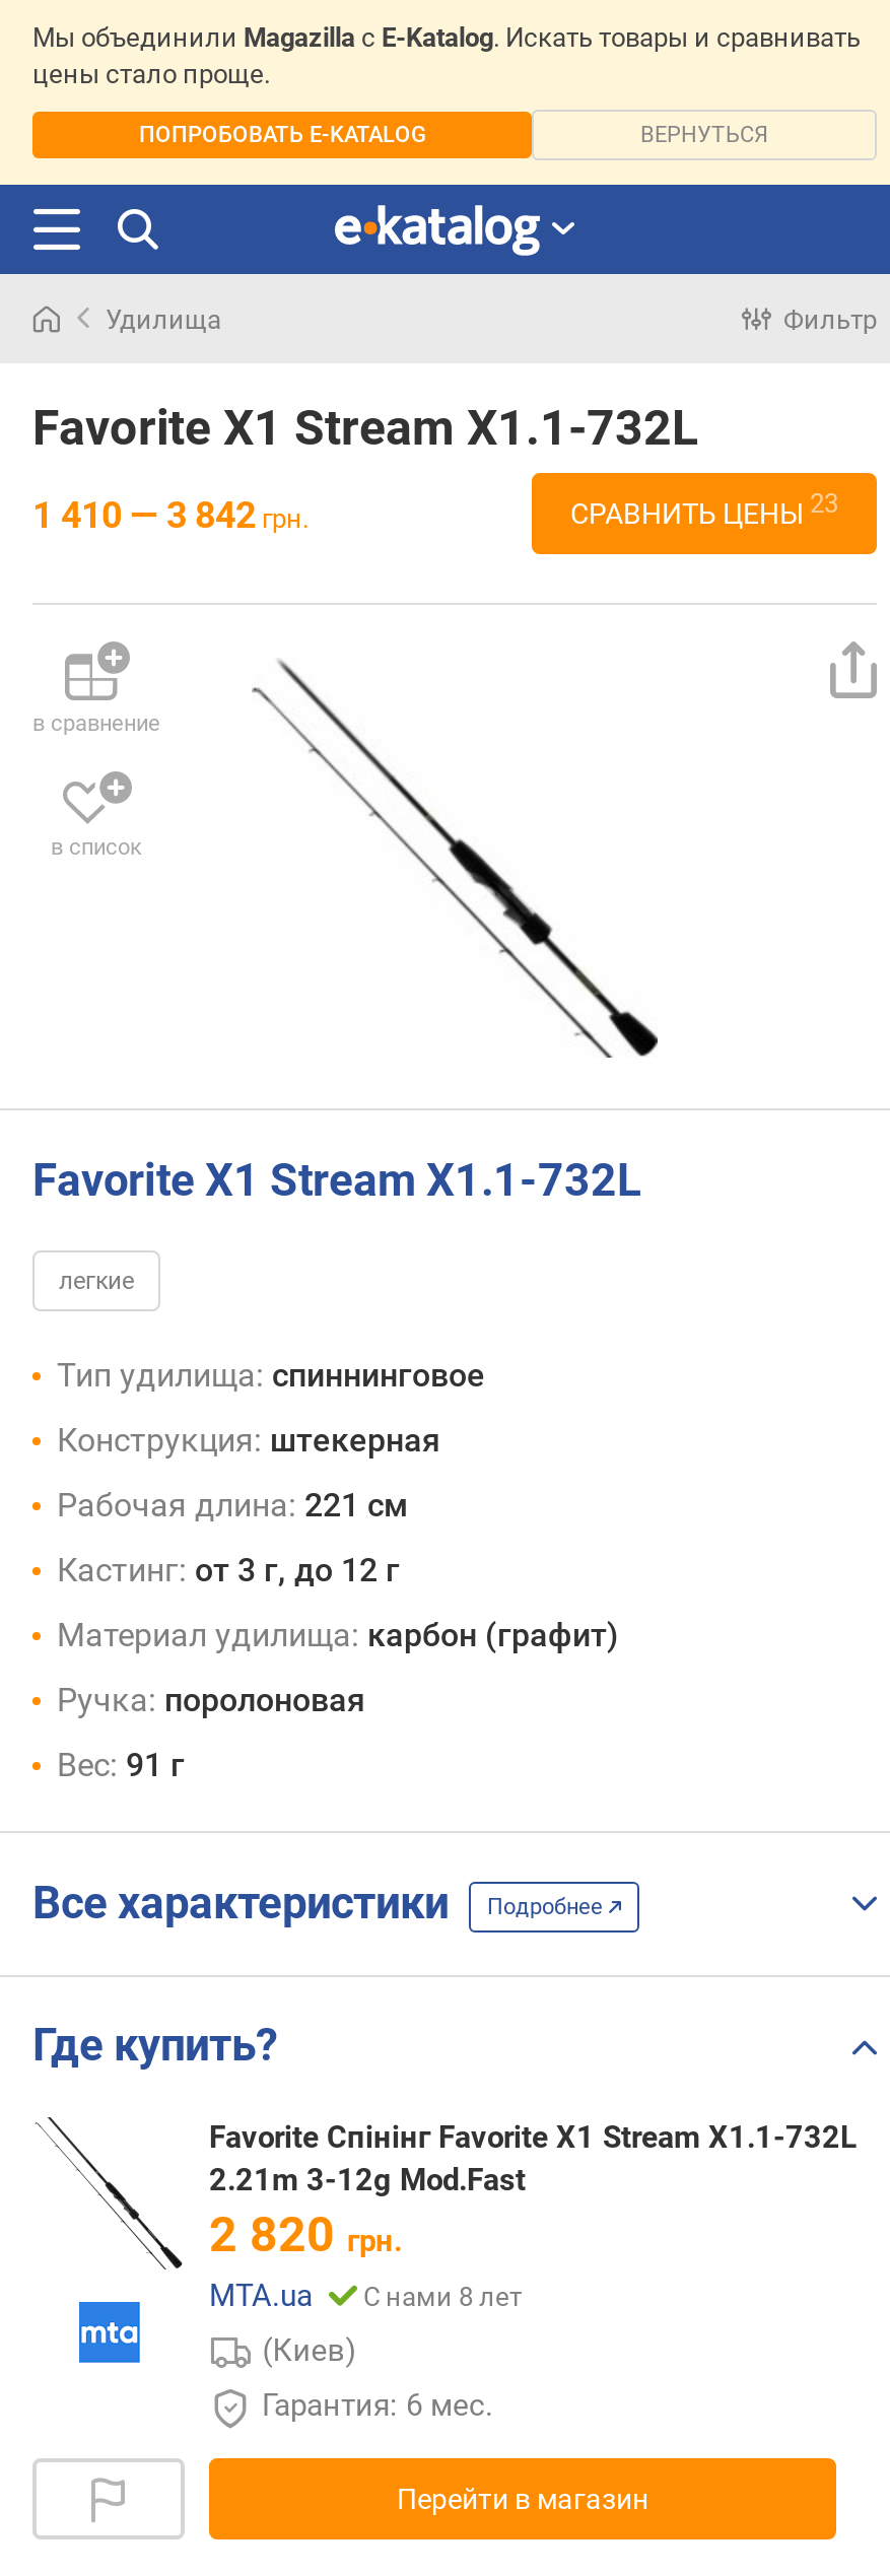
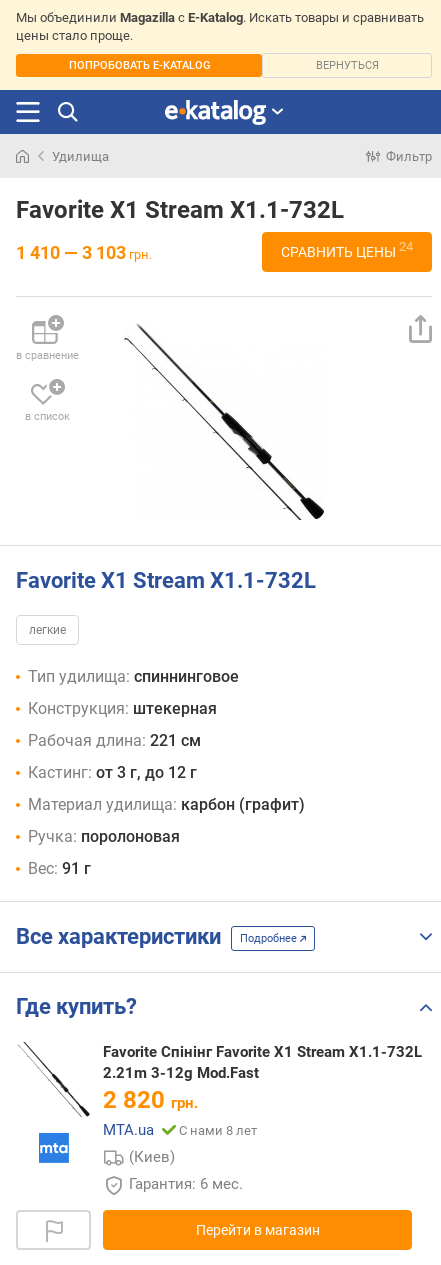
[32,492,309,535] 1 410 — 3 842 грн. -> [16,241,152,262] 1 410 — 3 103 грн.
[570,488,838,530] СРАВНИТЬ ЦЕНЫ 23 -> [281,239,413,260] СРАВНИТЬ ЦЕНЫ 24

